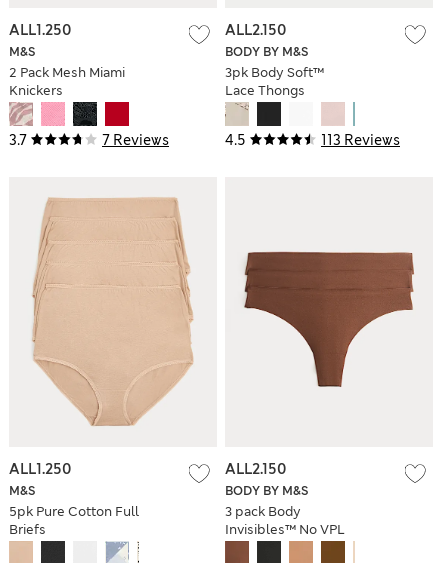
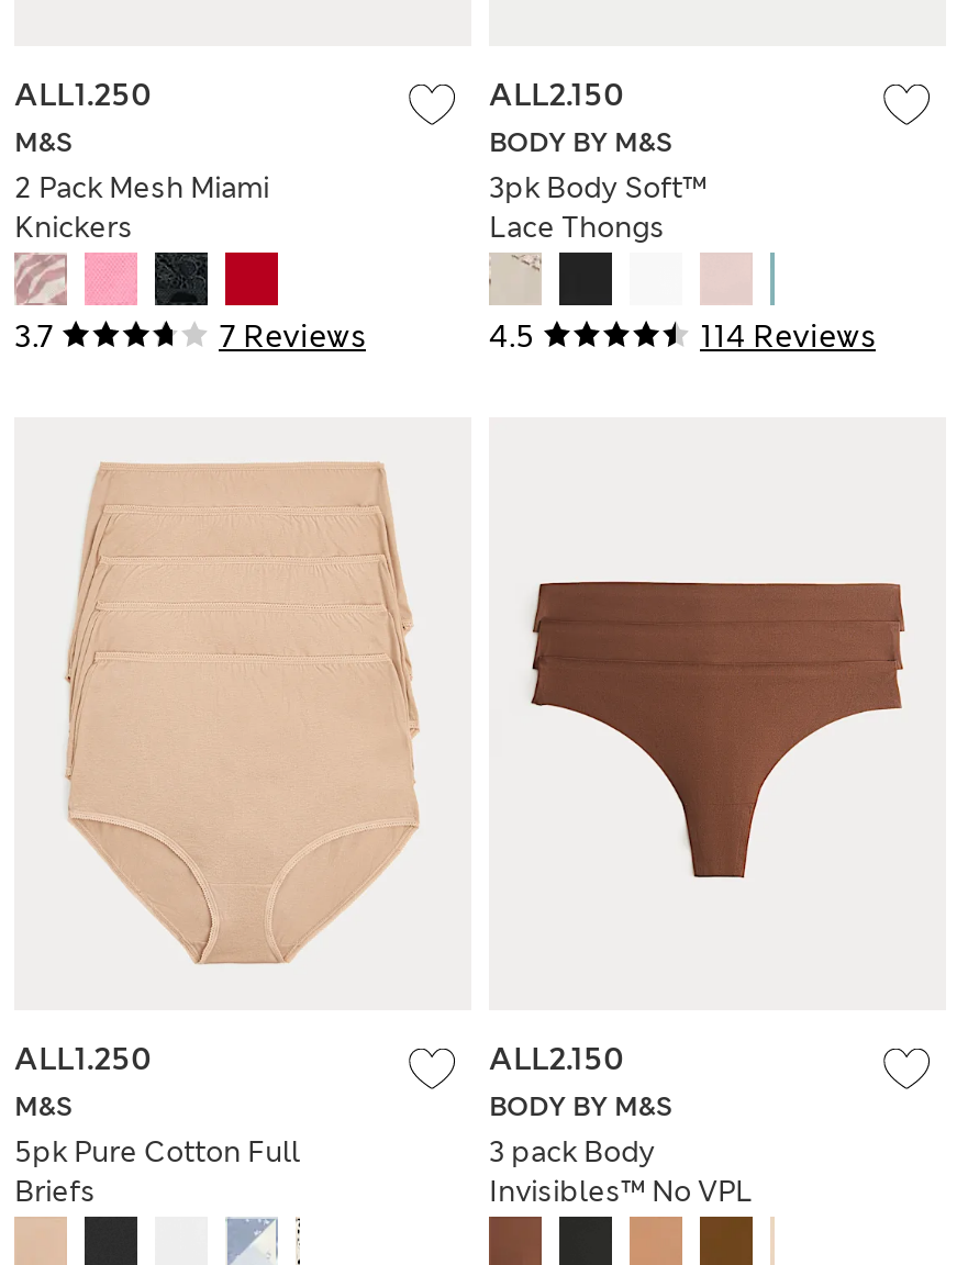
[321,131,400,149] 113 Reviews -> [700,315,876,355] 114 Reviews

